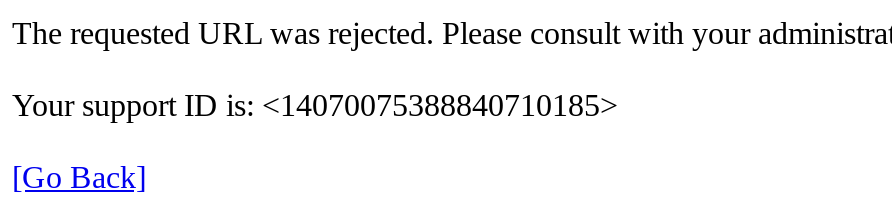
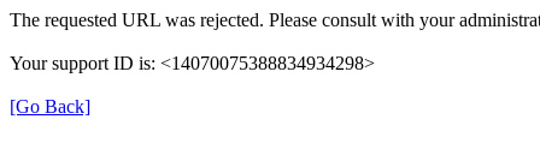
[12,88,618,122] Your support ID is: <14070075388840710185> -> [10,53,375,73] Your support ID is: <14070075388834934298>

